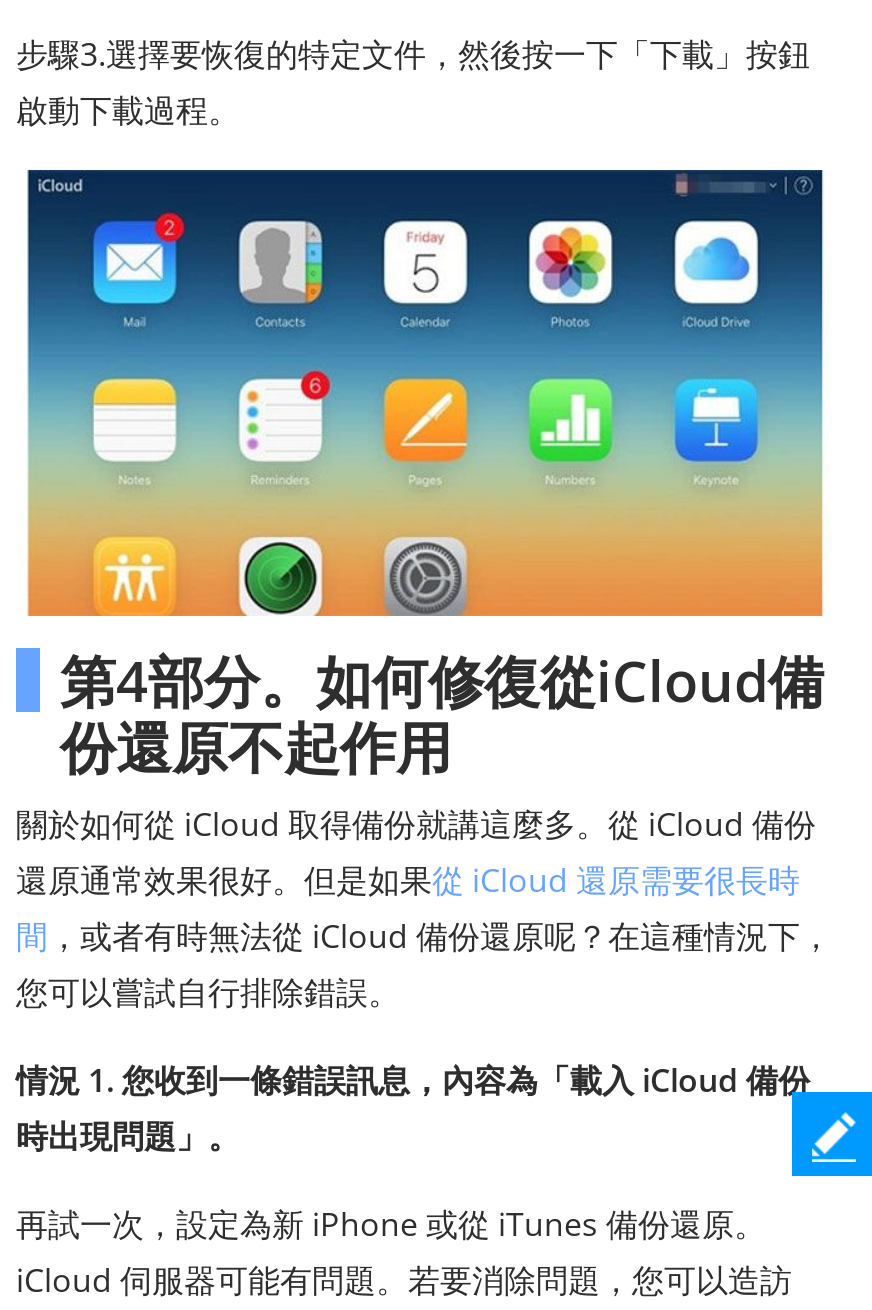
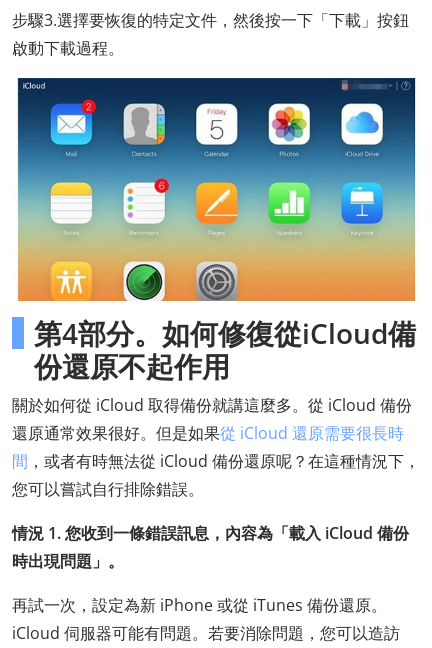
[790,1090,866,1178] [image] -> none

